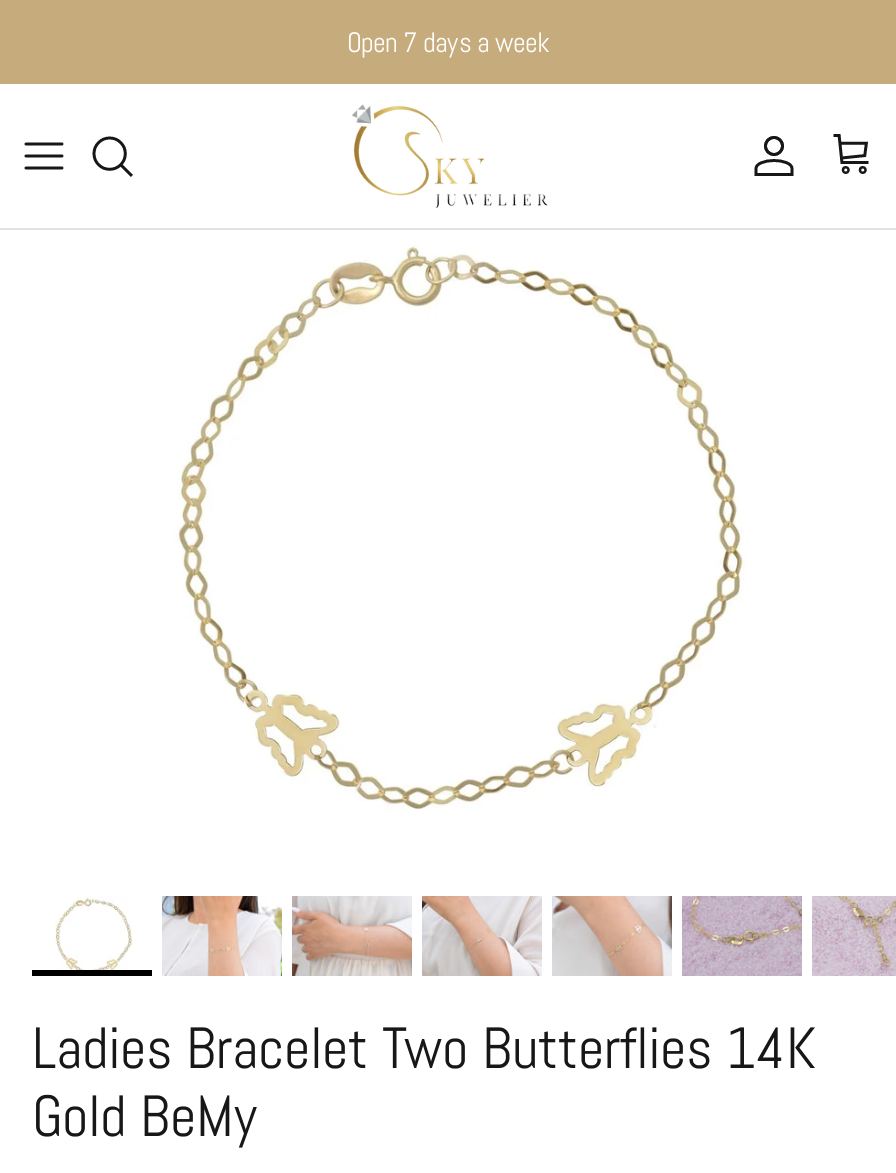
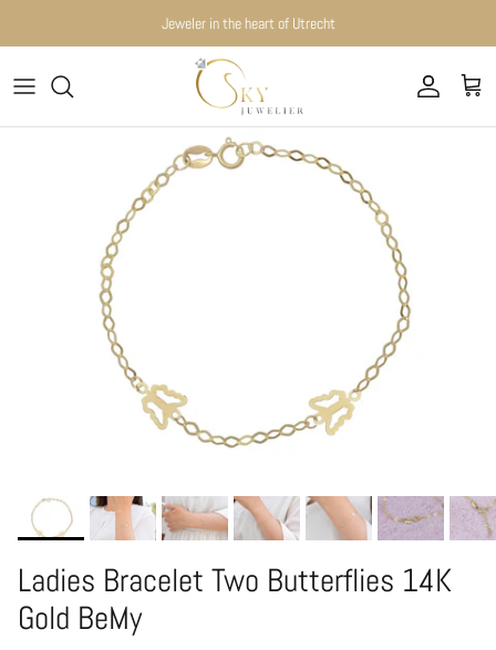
[347,24,549,60] Open 7 days a week -> [161,13,335,33] Jeweler in the heart of Utrecht

